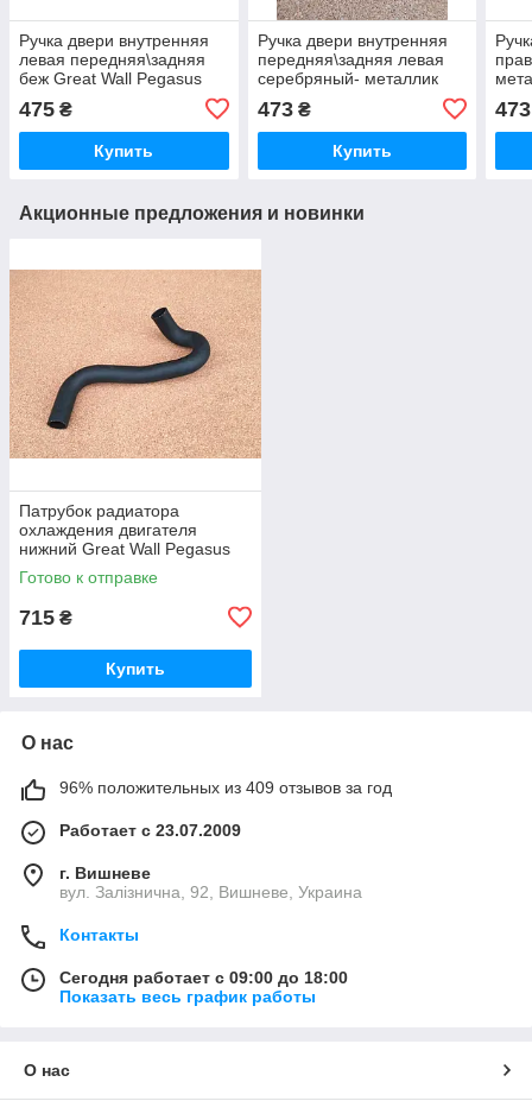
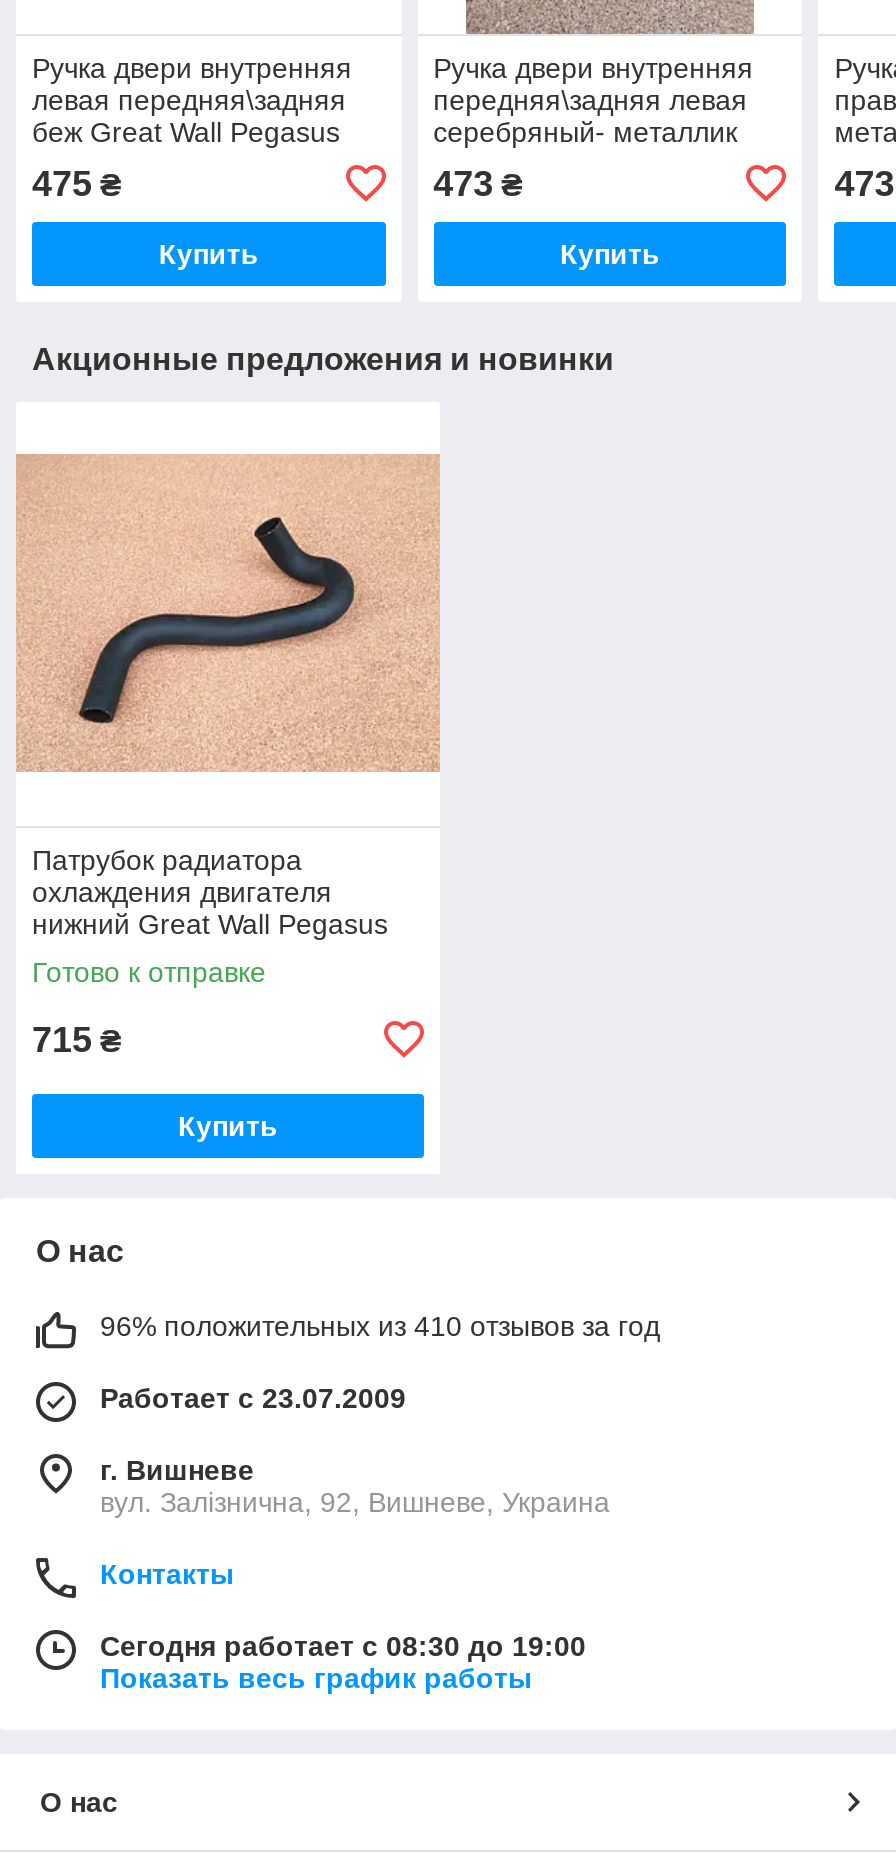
[59,778,392,797] 96% положительных из 409 отзывов за год -> [100,1310,660,1342] 96% положительных из 410 отзывов за год
[59,968,348,987] Сегодня работает с 09:00 до 18:00 -> [100,1630,586,1662] Сегодня работает с 08:30 до 19:00

